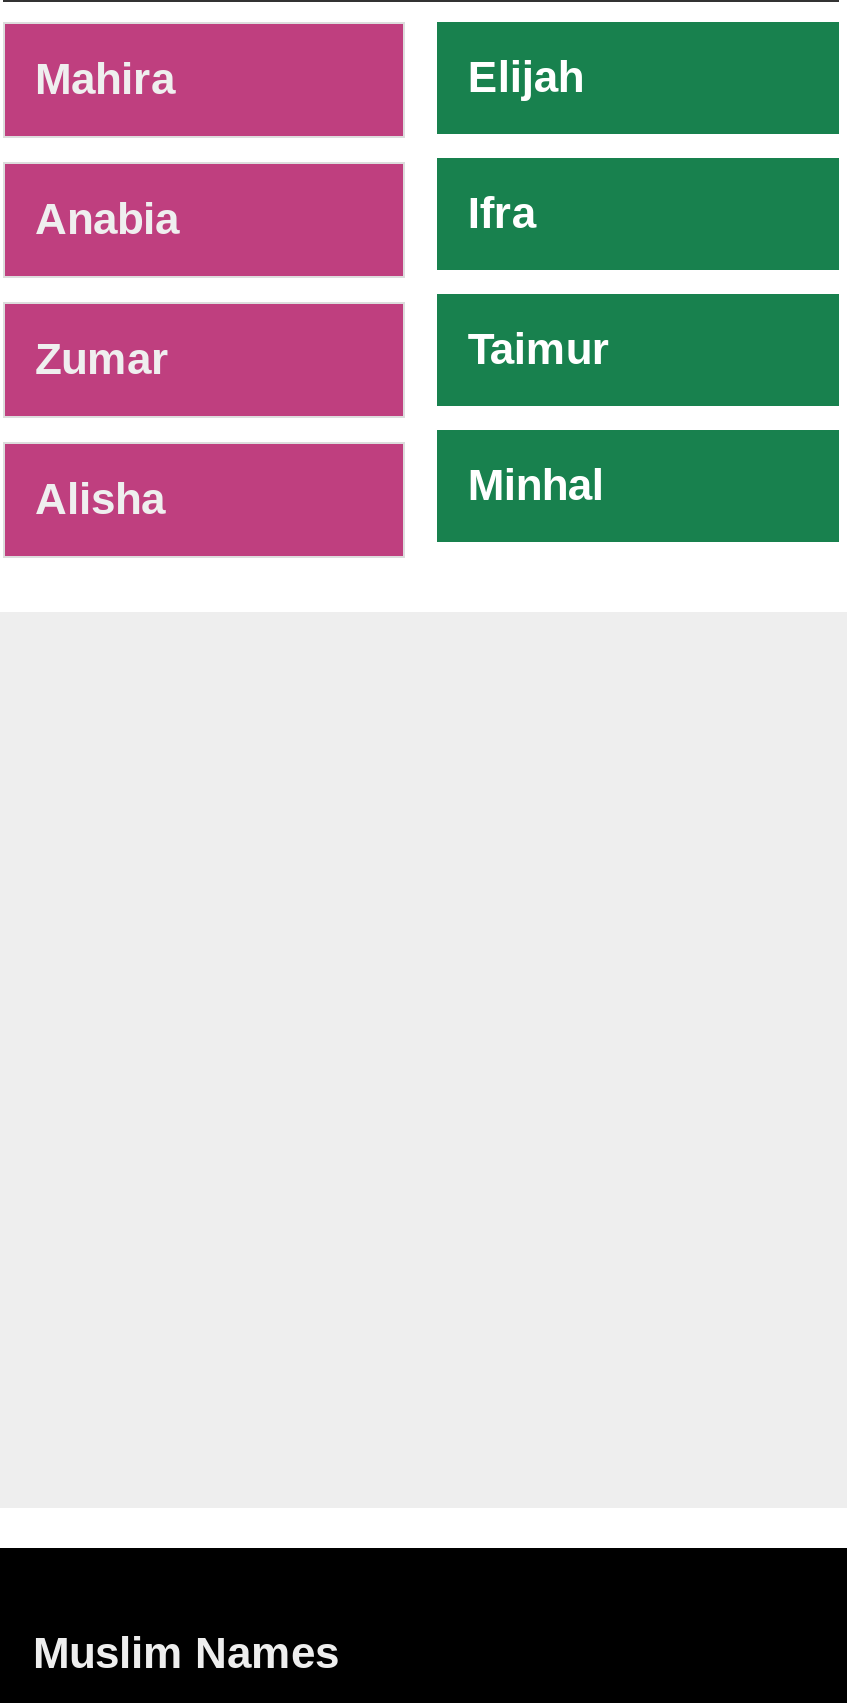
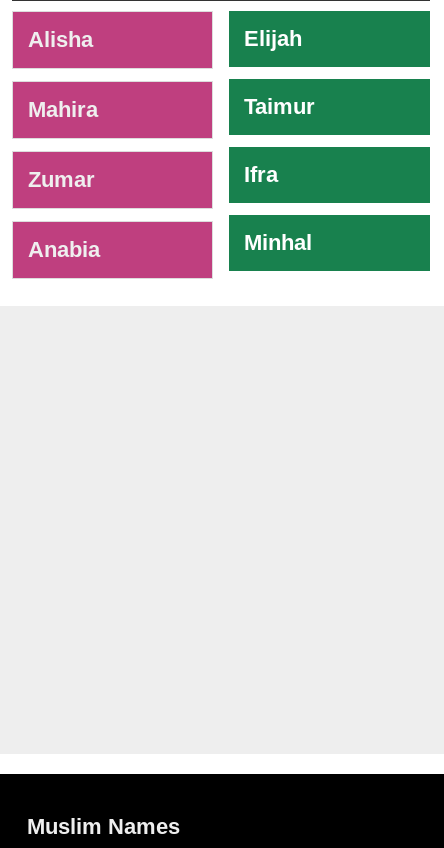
moved [35,54,179,384] -> [28,97,100,262]: Mahira | Zumar | Anabia
moved [468,188,536,238] -> [244,162,278,187]: Ifra
moved [468,324,610,374] -> [244,94,315,119]: Taimur
moved [35,474,165,524] -> [28,27,93,52]: Alisha

